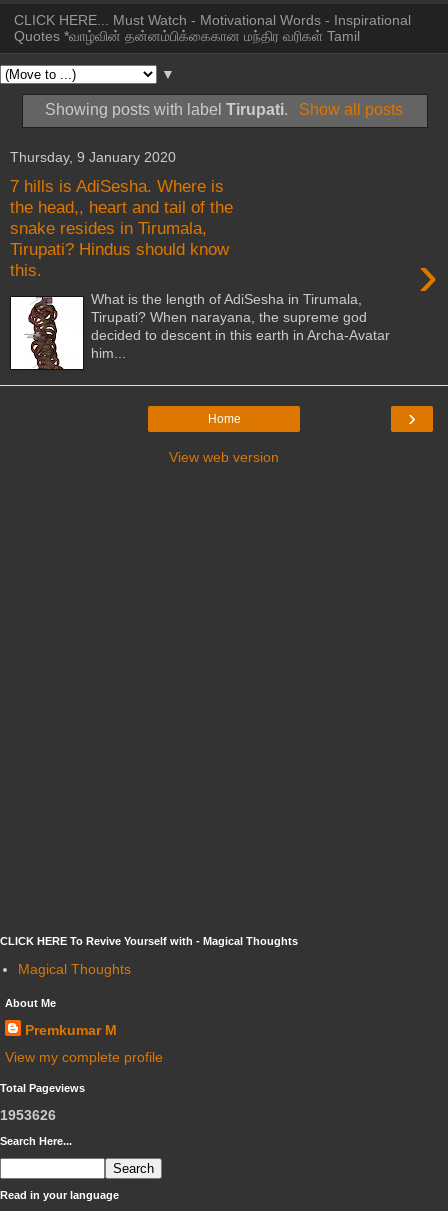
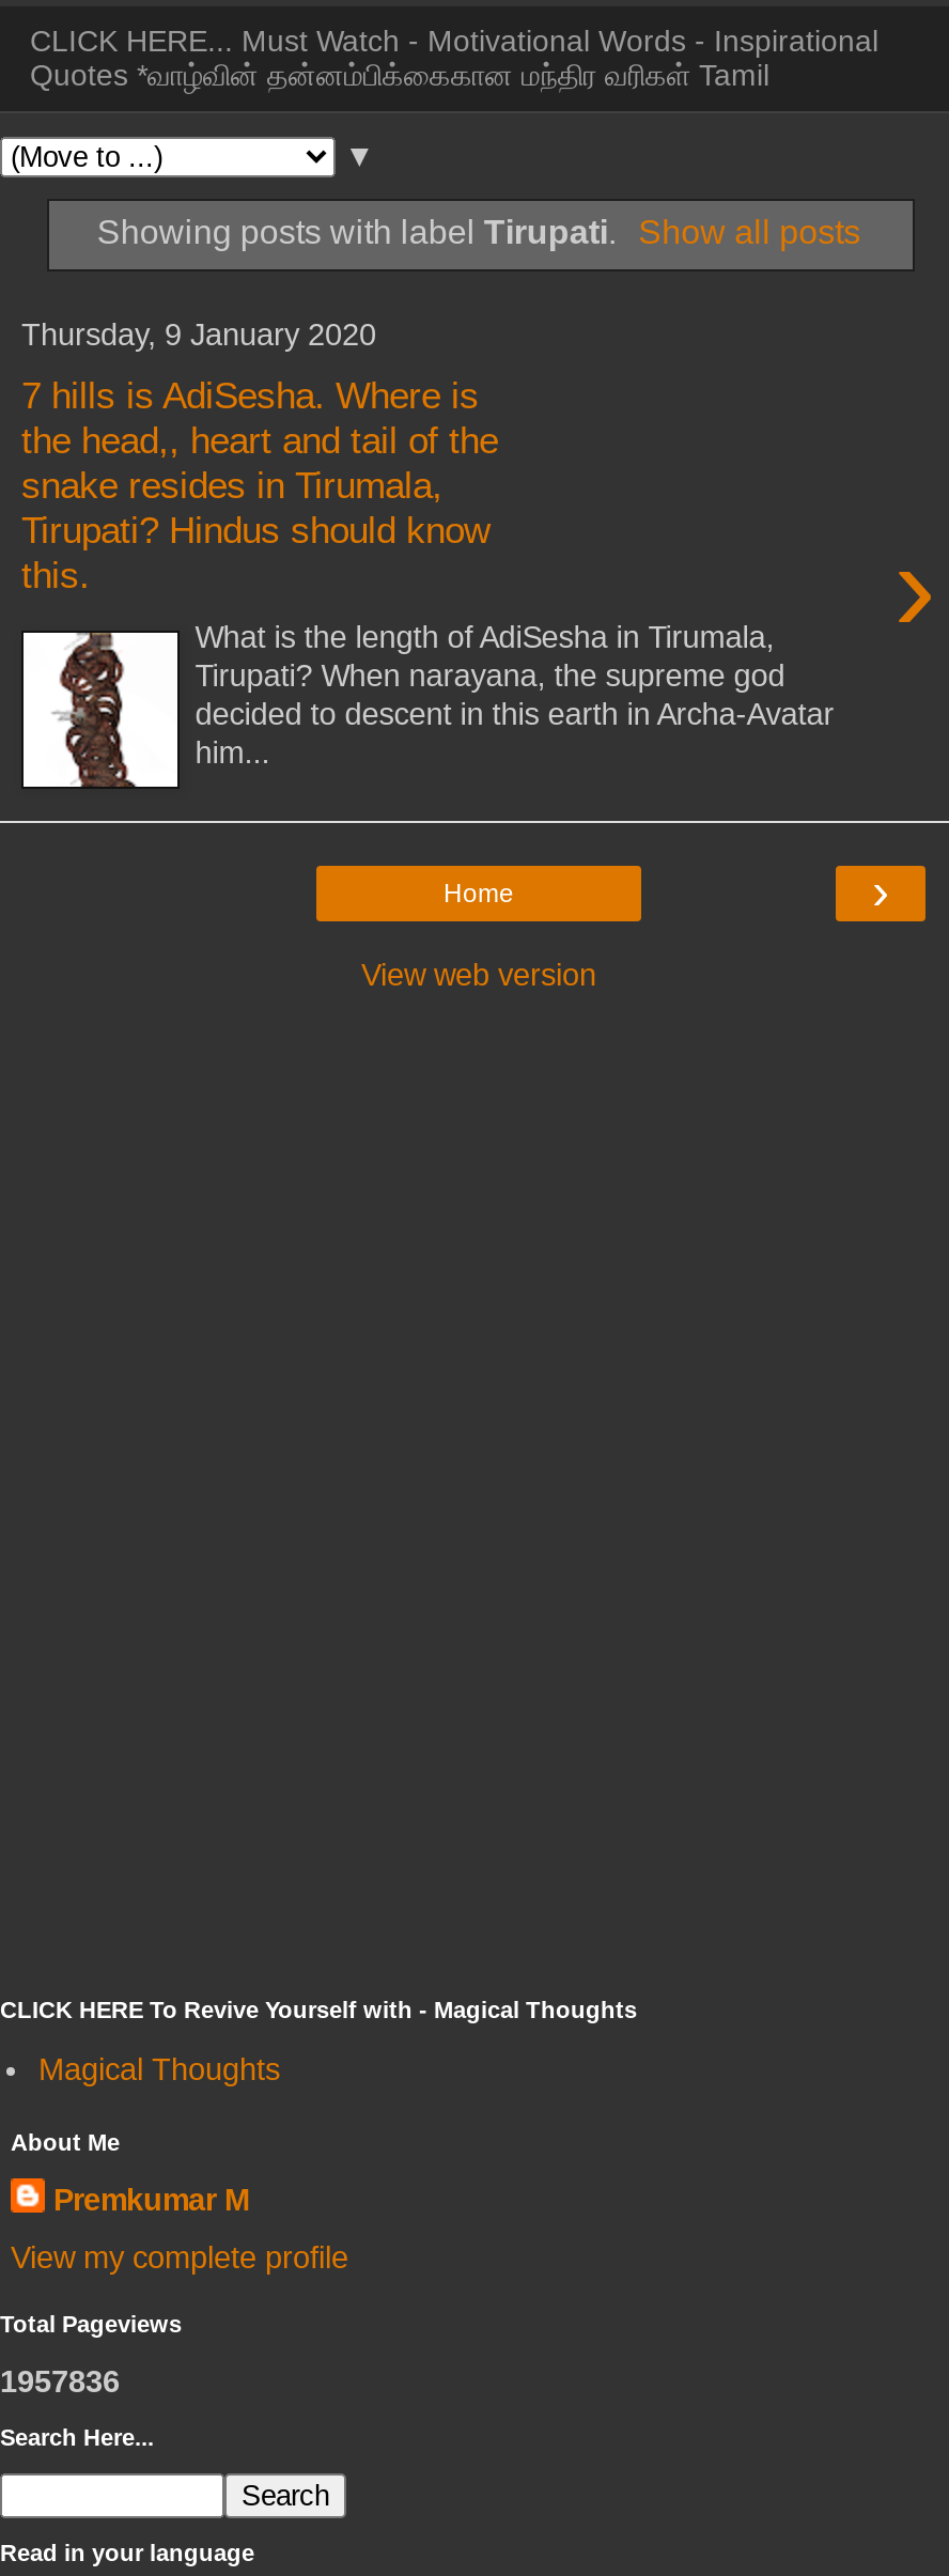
[0,1107,56,1123] 1953626 -> [0,2365,120,2399] 1957836

